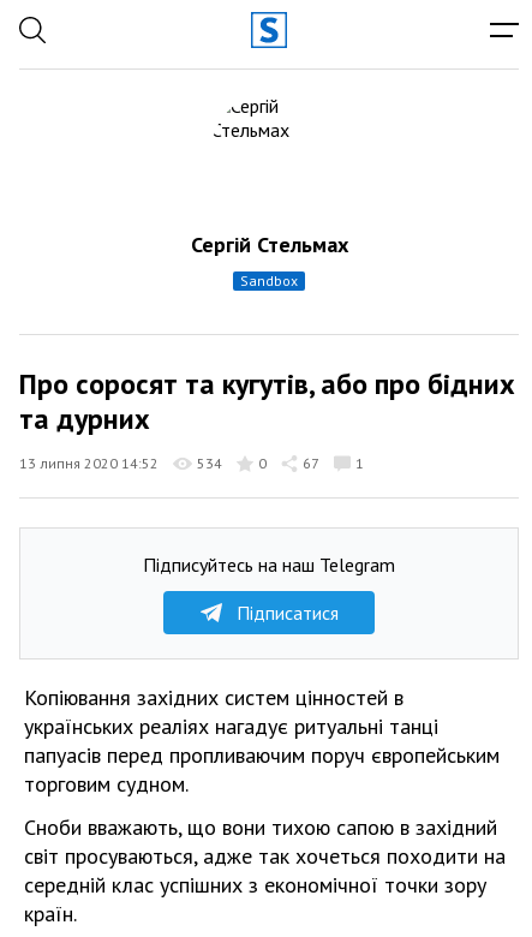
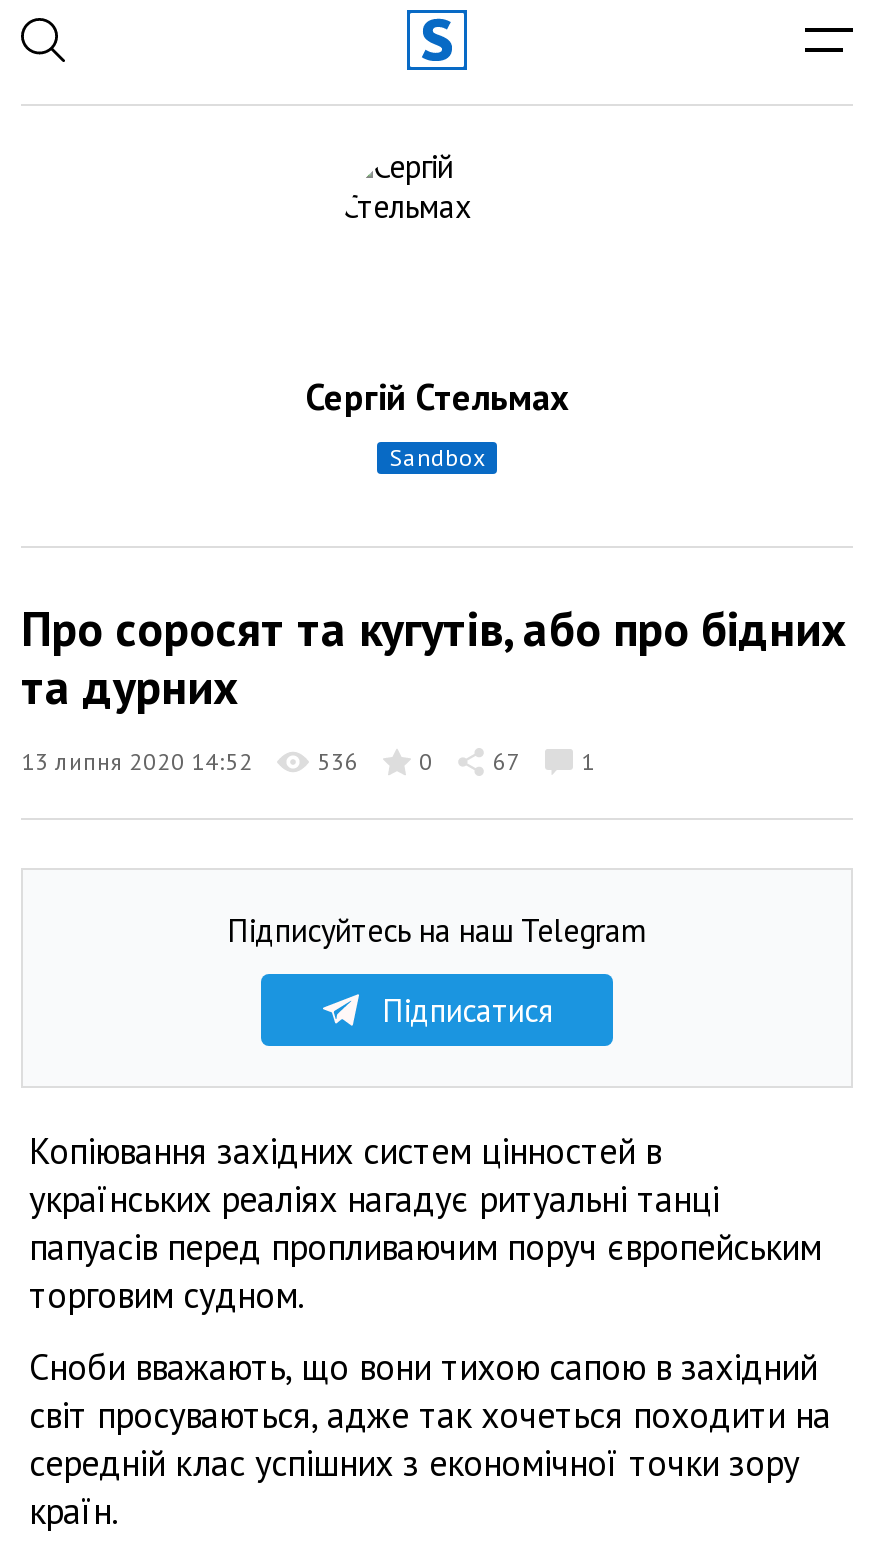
[197,454,364,472] 534 0 67 1 -> [317,746,595,776] 536 0 67 1

